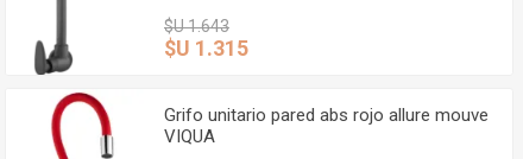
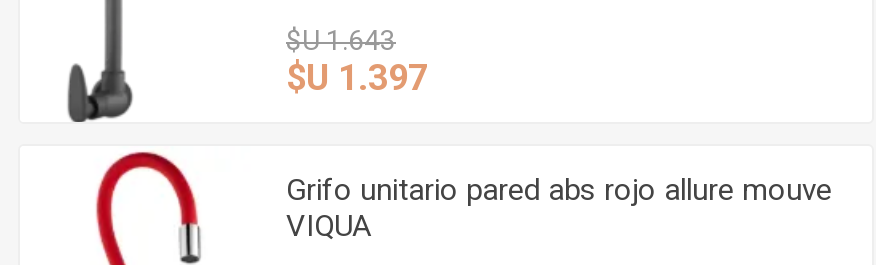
[164,35,248,60] $U 1.315 -> [286,57,428,99] $U 1.397

